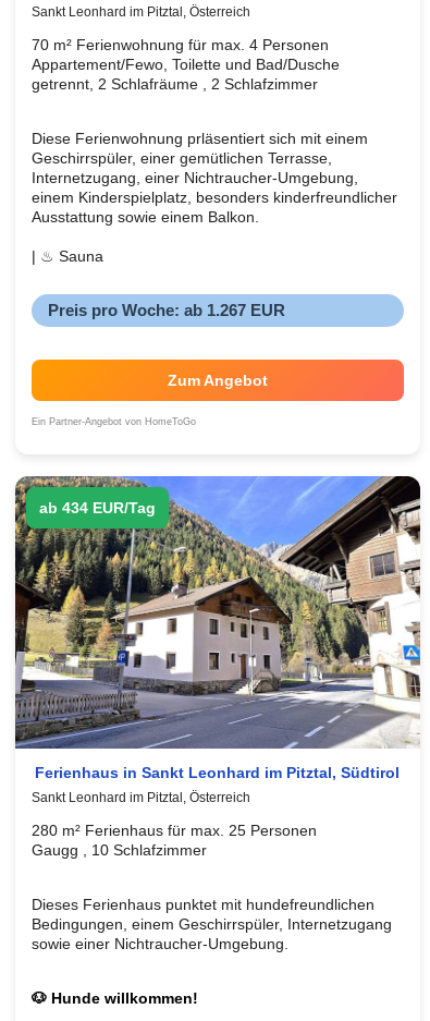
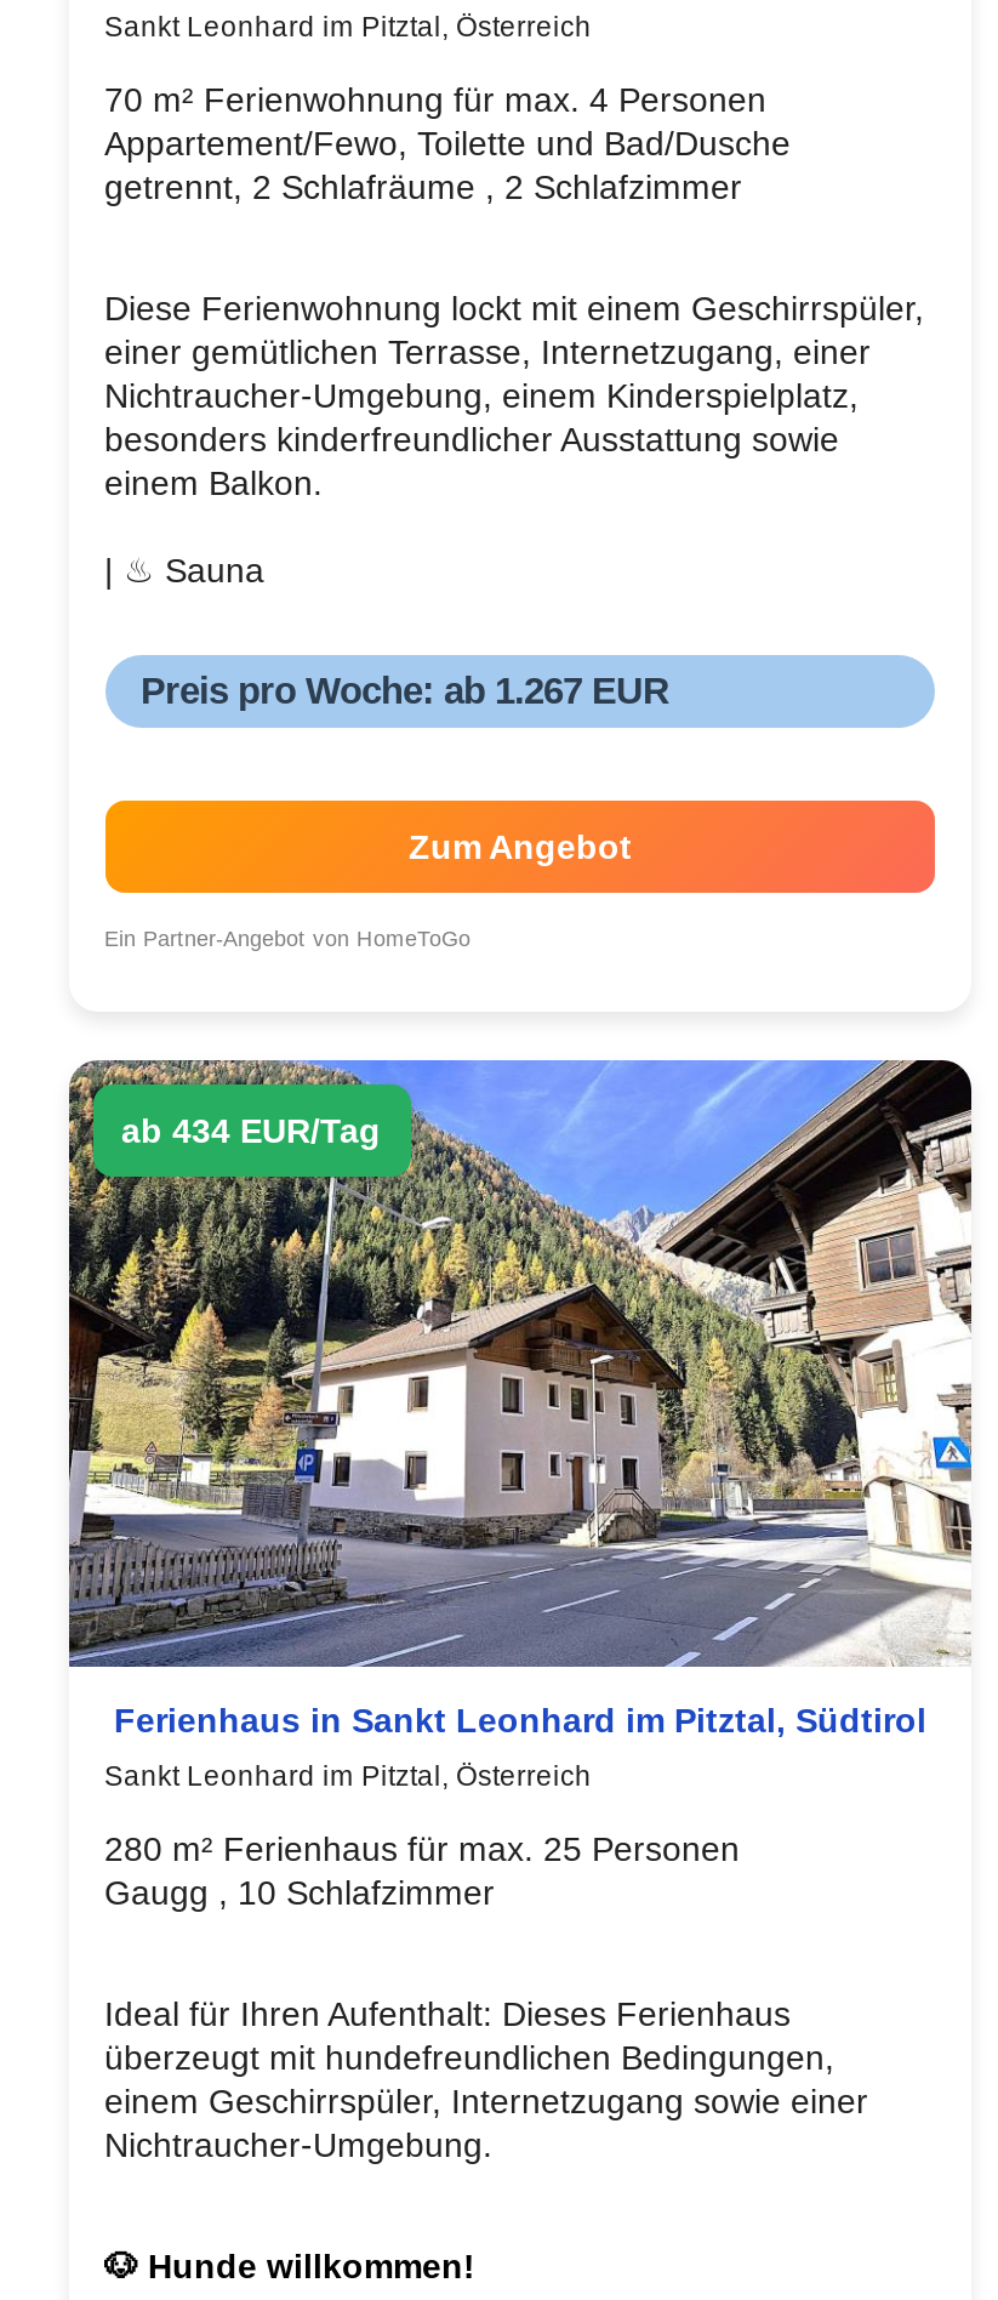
[31,130,397,226] Diese Ferienwohnung prläsentiert sich mit einem | Geschirrspüler, einer gemütlichen Terrasse, | Internetzugang, einer Nichtraucher-Umgebung, | einem Kinderspielplatz, besonders kinderfreundlicher | Ausstattung sowie einem Balkon. -> [104,289,924,502] Diese Ferienwohnung lockt mit einem Geschirrspüler, | einer gemütlichen Terrasse, Internetzugang, einer | Nichtraucher-Umgebung, einem Kinderspielplatz, | besonders kinderfreundlicher Ausstattung sowie | einem Balkon.
[31,896,391,952] Dieses Ferienhaus punktet mit hundefreundlichen | Bedingungen, einem Geschirrspüler, Internetzugang | sowie einer Nichtraucher-Umgebung. -> [104,1994,868,2164] Ideal für Ihren Aufenthalt: Dieses Ferienhaus | überzeugt mit hundefreundlichen Bedingungen, | einem Geschirrspüler, Internetzugang sowie einer | Nichtraucher-Umgebung.

